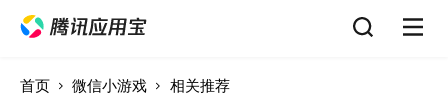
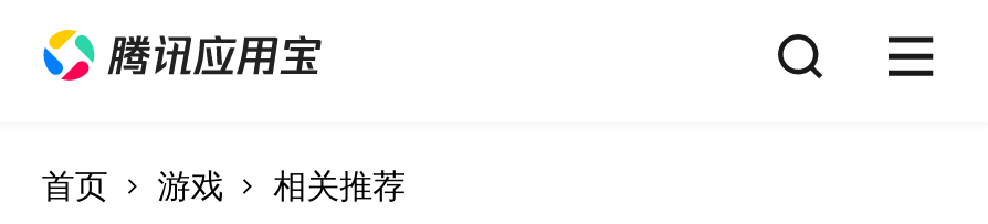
[72,77,147,95] 微信小游戏 -> [158,166,224,205] 游戏

